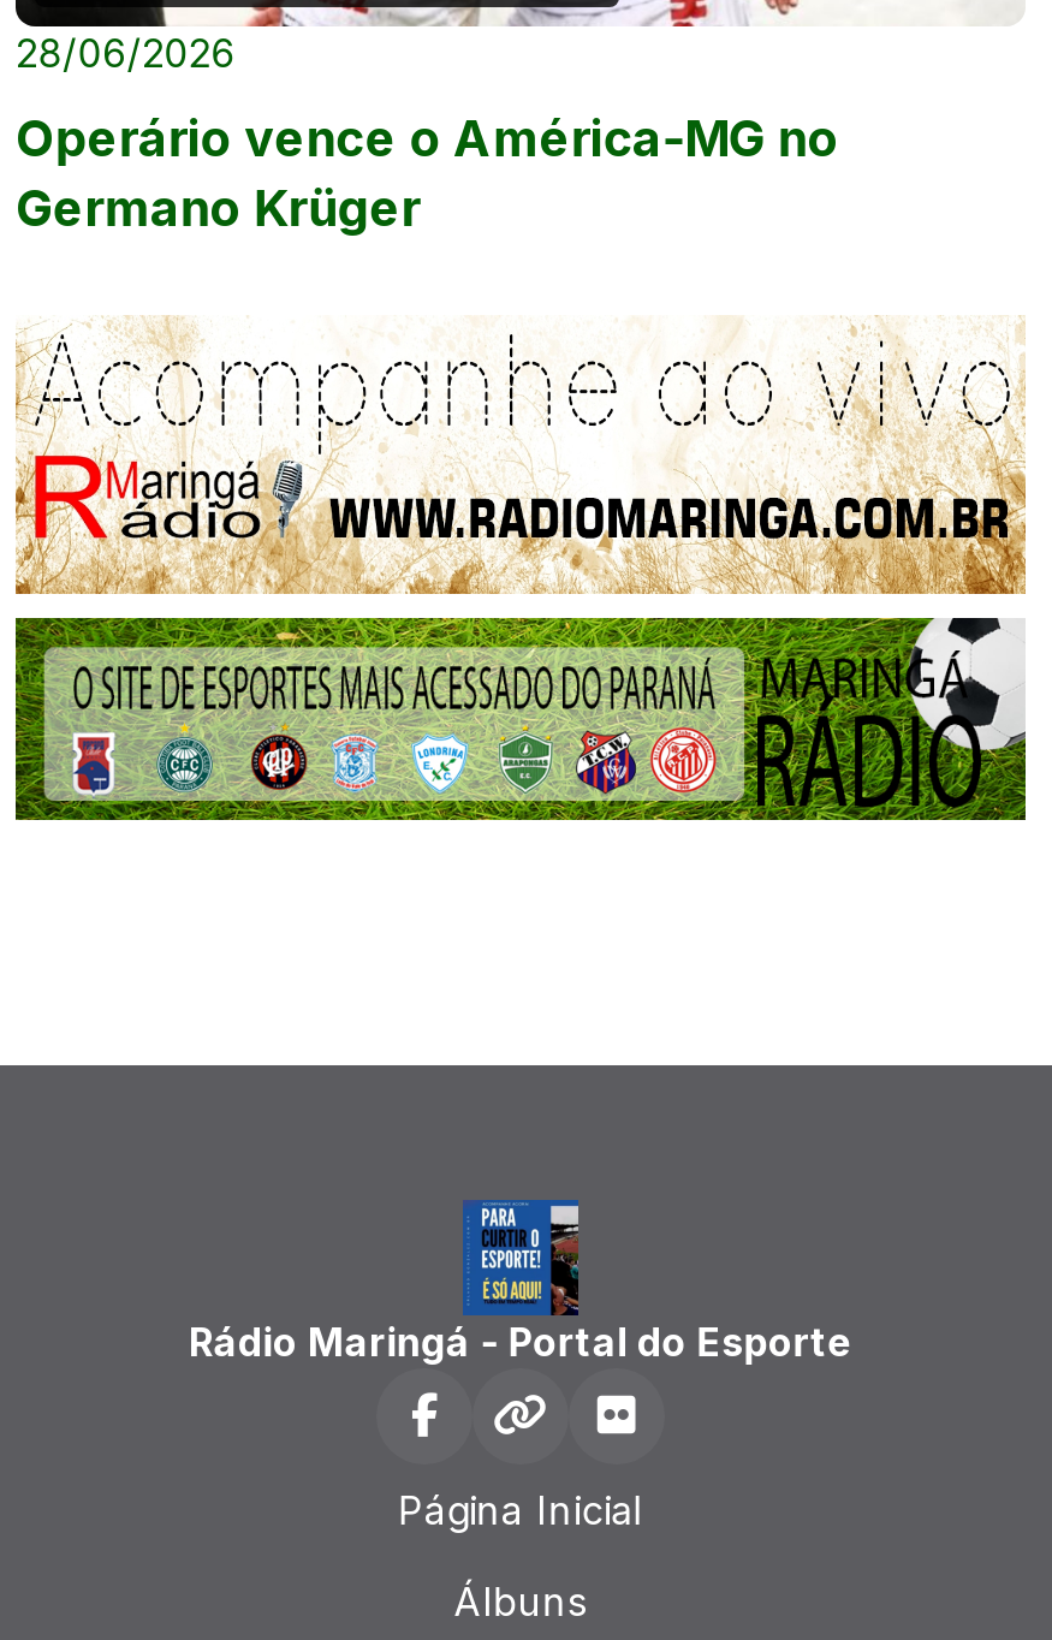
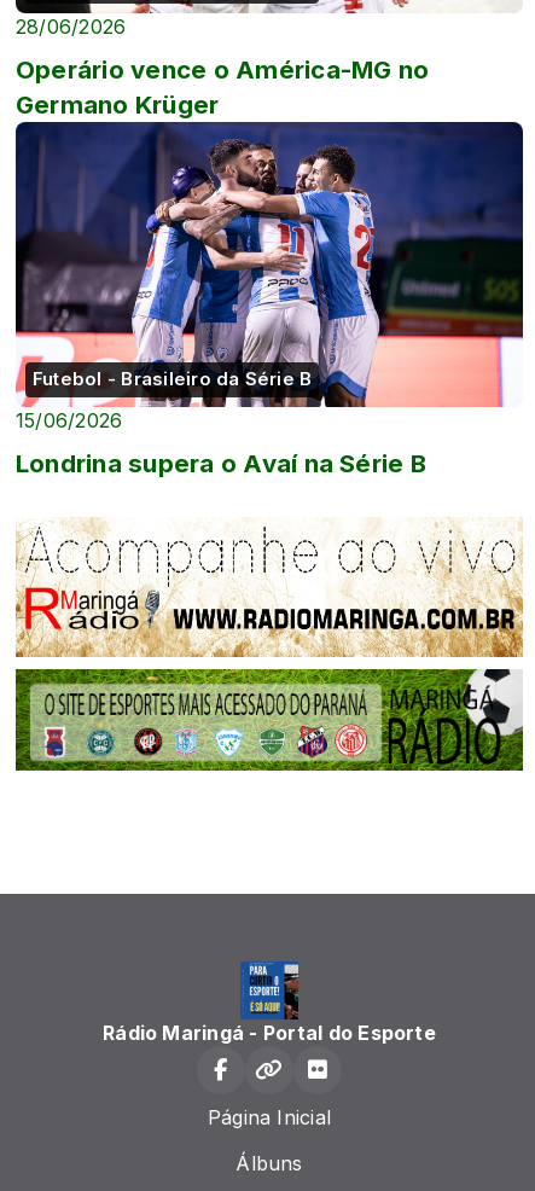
none -> [14,121,524,478] [image] | Futebol - Brasileiro da Série B | 15/06/2026 | Londrina supera o Avaí na Série B

